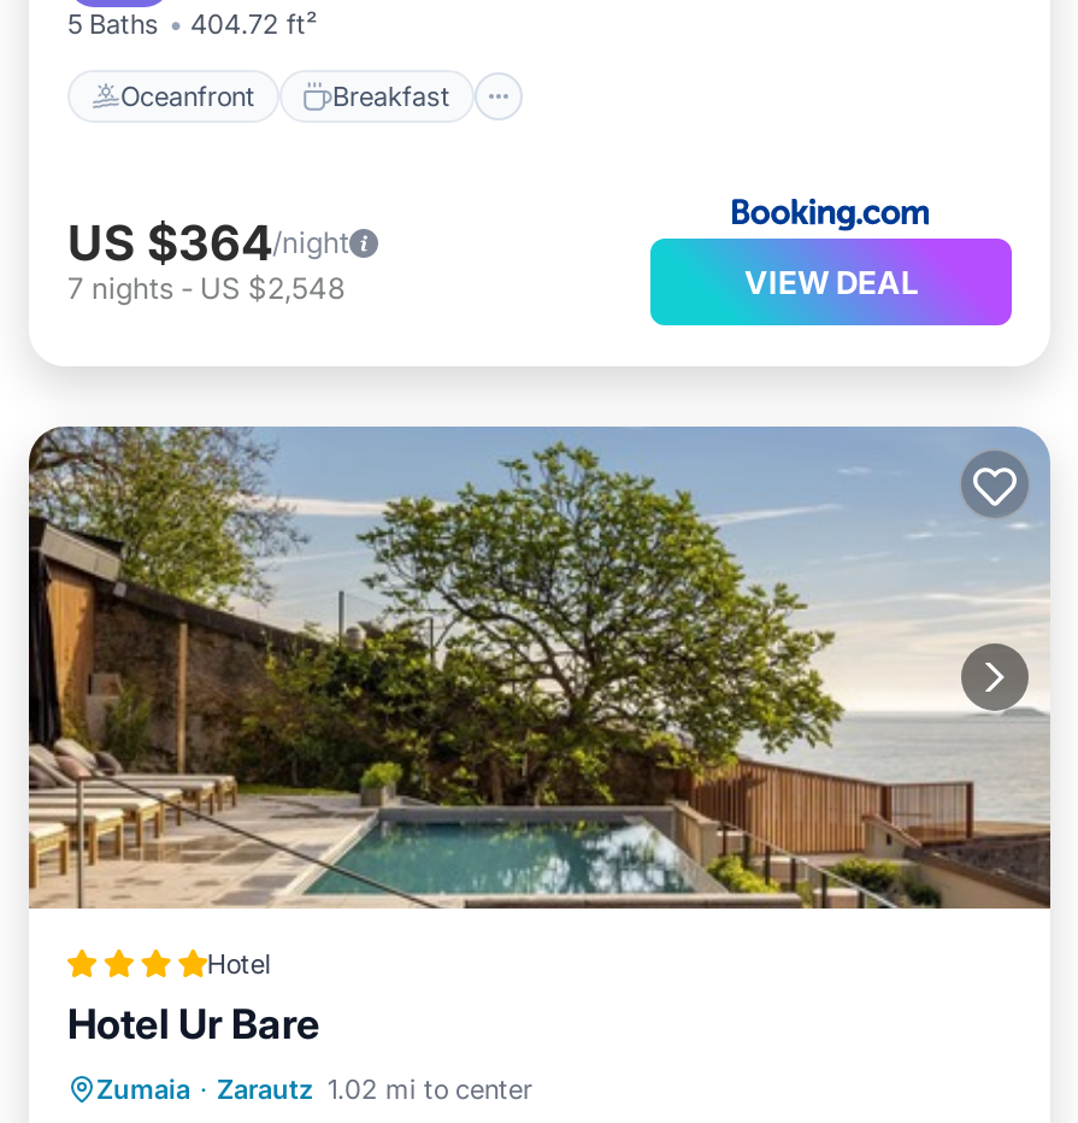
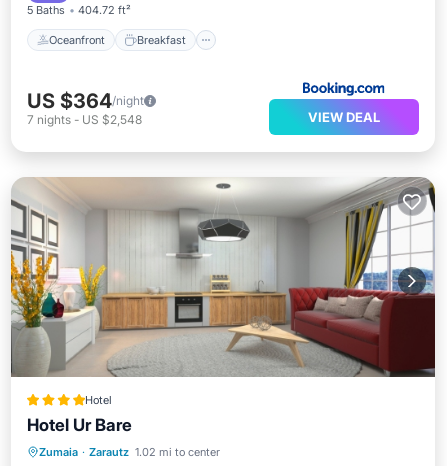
[26,424,1053,909] [image] -> [10,177,436,377] [image]

